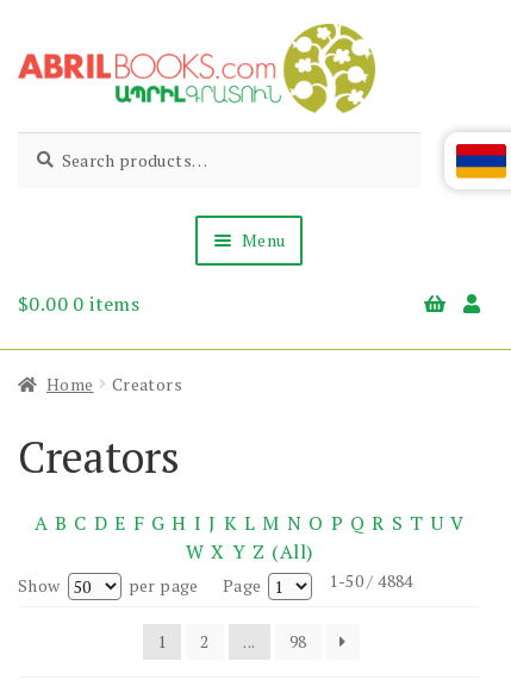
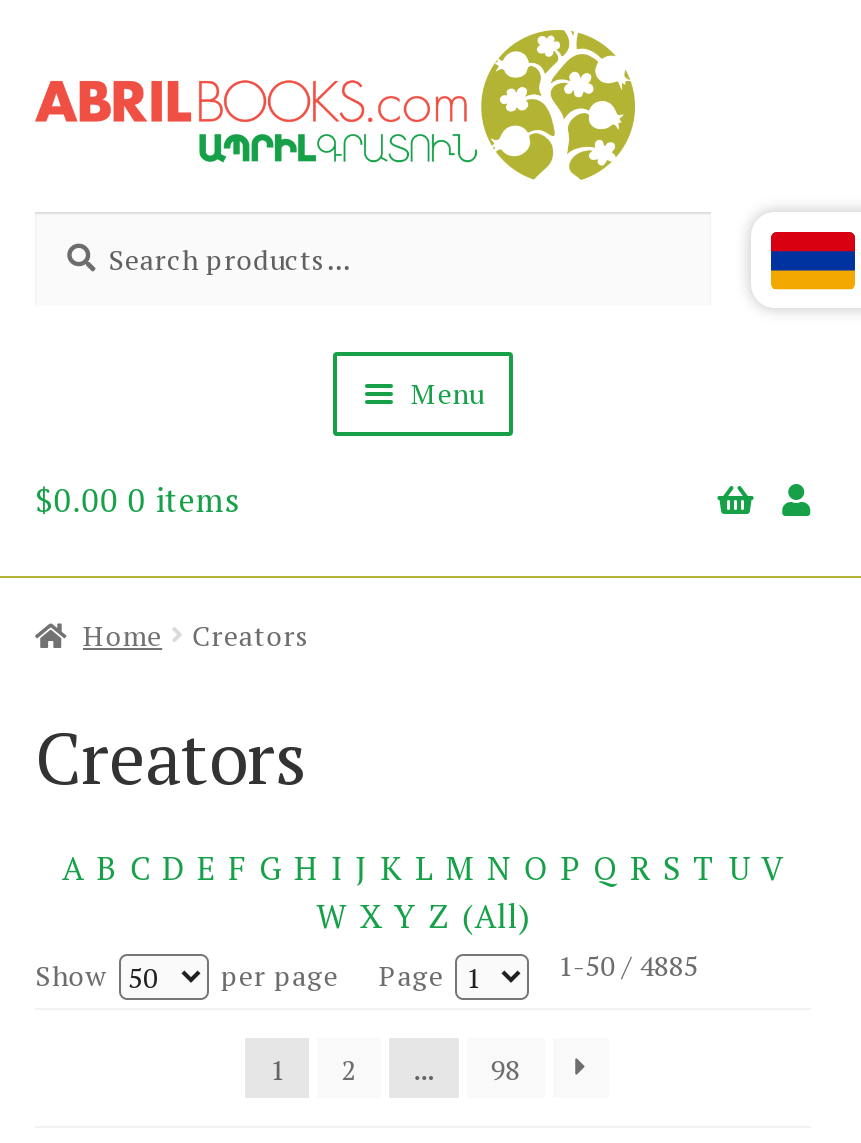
[329,569,413,592] 1-50 / 4884 -> [558,946,699,984] 1-50 / 4885

